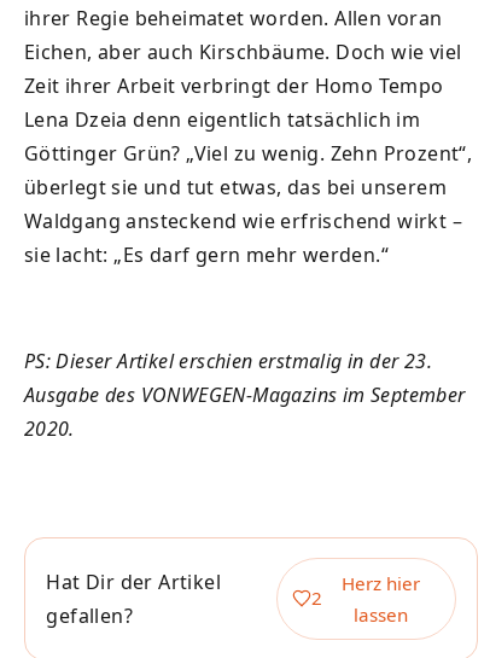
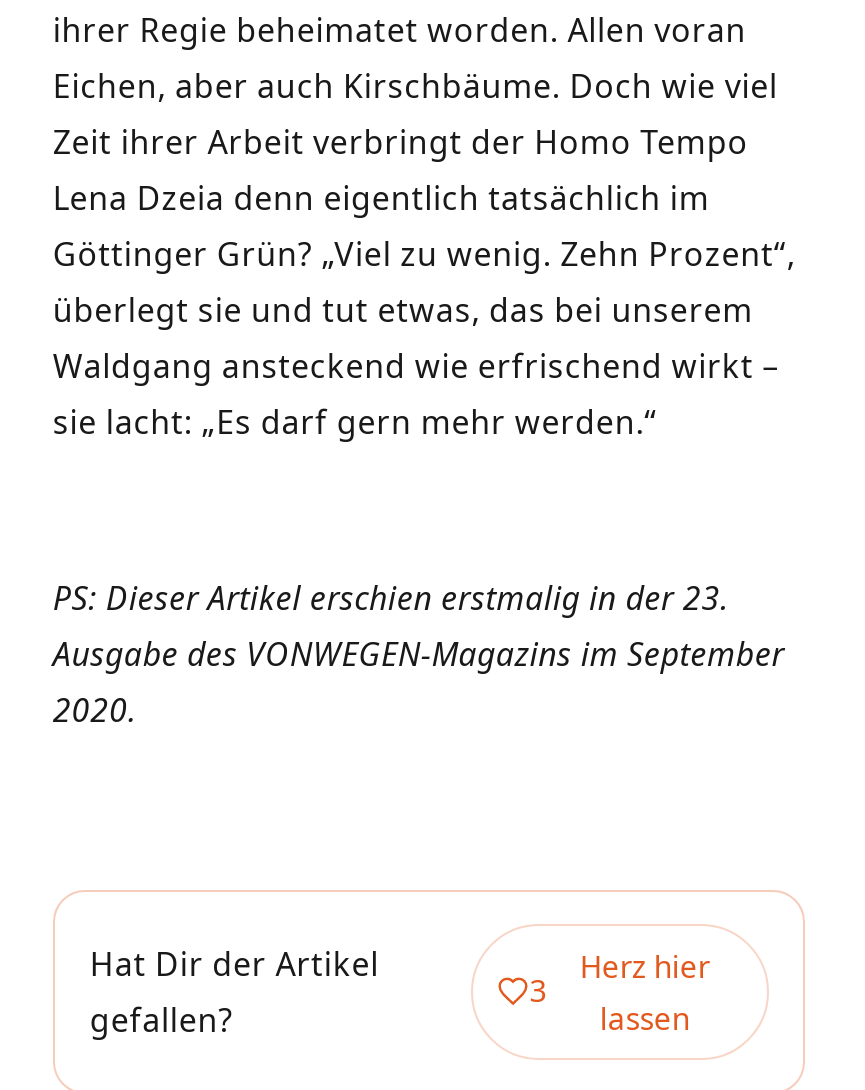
[312,586,322,610] 2 -> [529,971,547,1011] 3

